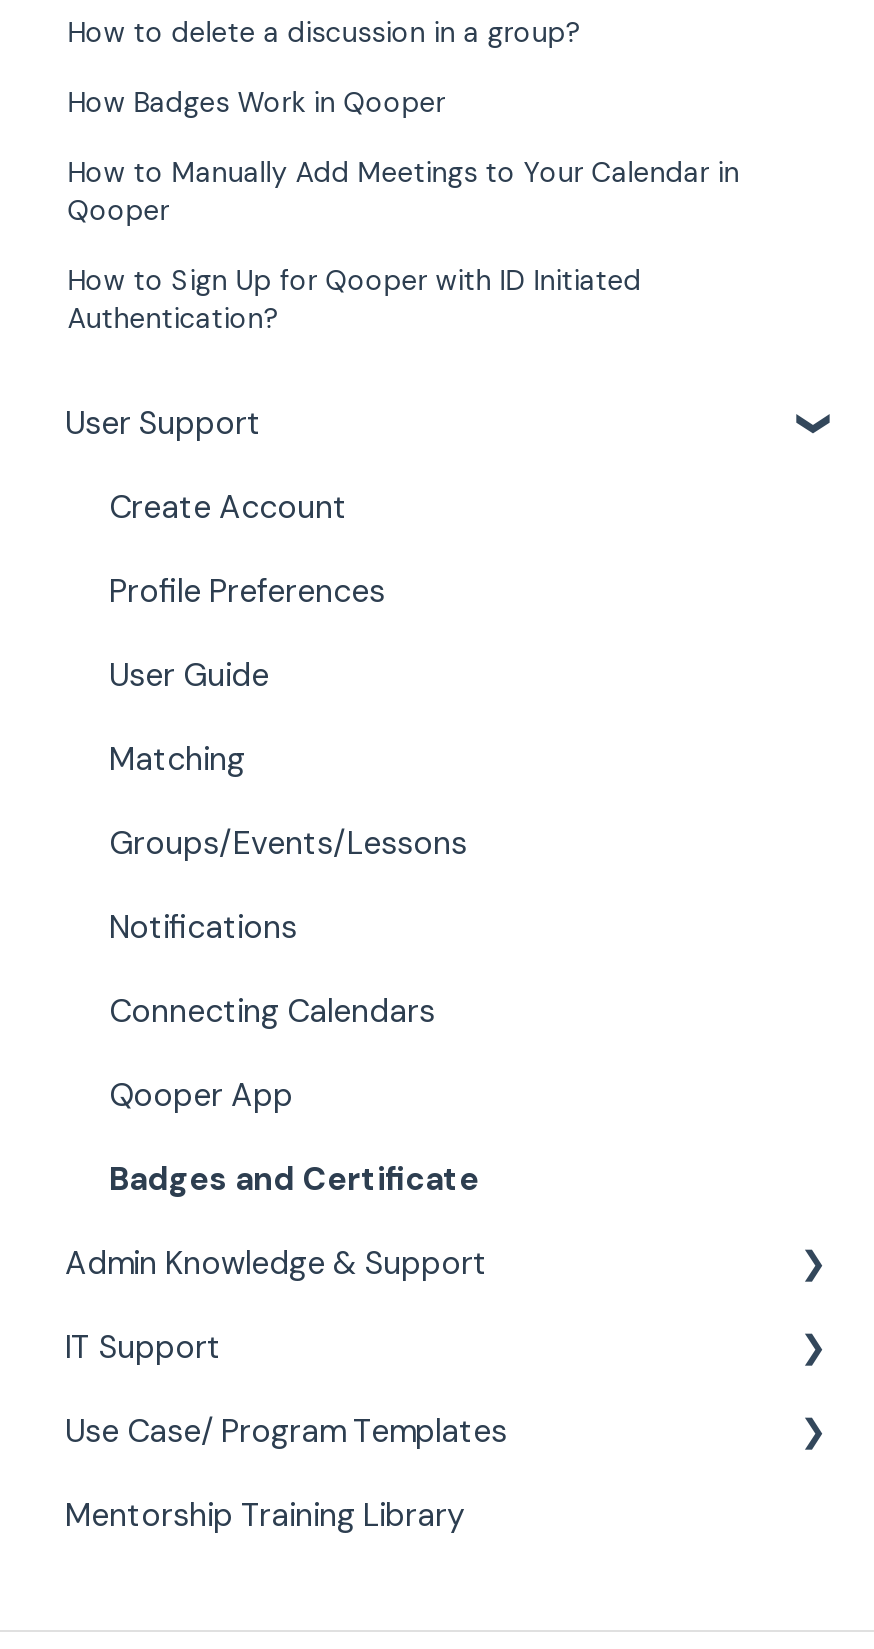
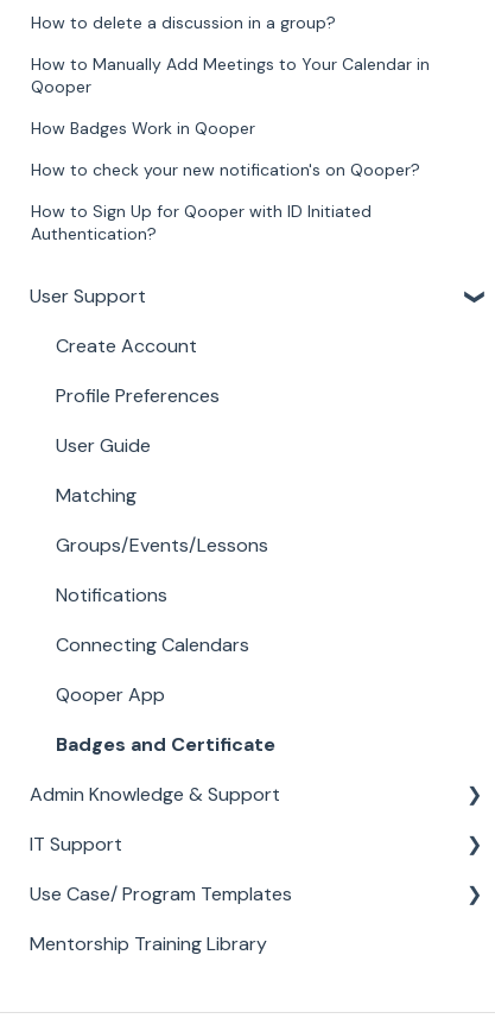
moved [67,84,445,120] -> [31,117,255,138]: How Badges Work in Qooper
moved [67,154,739,228] -> [31,53,430,97]: How to Manually Add Meetings to Your Calendar in | Qooper
none -> [31,158,420,180] How to check your new notification's on Qooper?

